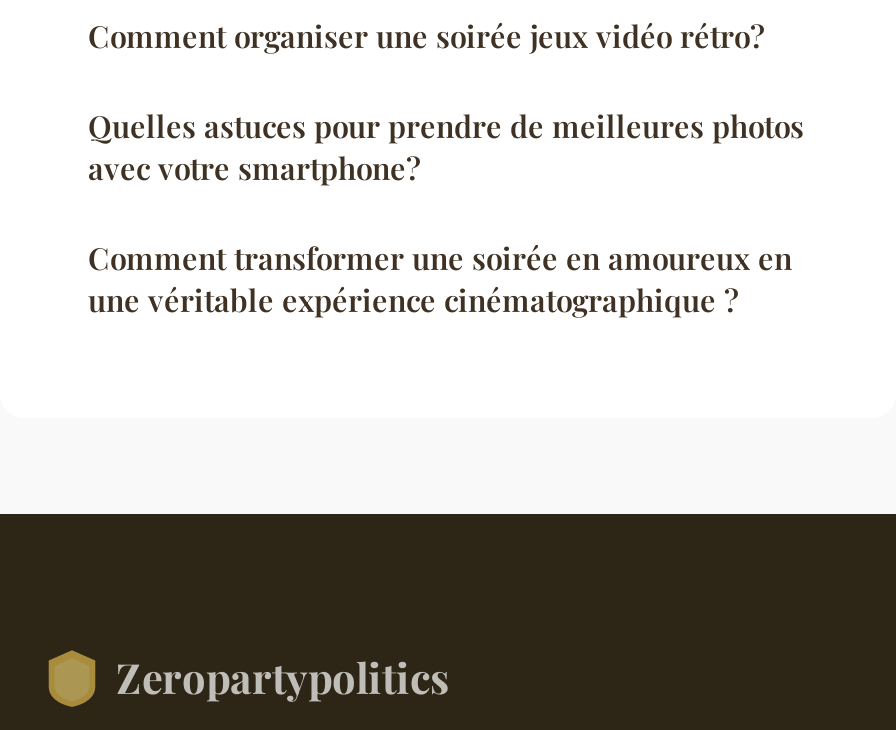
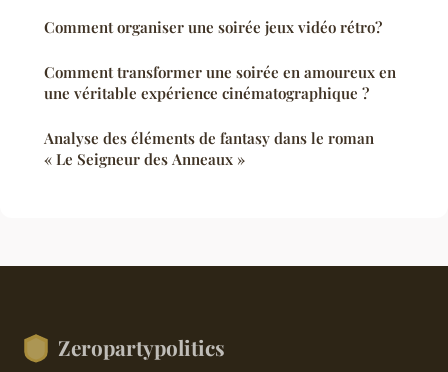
[88,106,804,188] Quelles astuces pour prendre de meilleures photos | avec votre smartphone? -> none
moved [88,238,792,320] -> [44,62,396,103]: Comment transformer une soirée en amoureux en | une véritable expérience cinématographique ?
none -> [44,128,374,169] Analyse des éléments de fantasy dans le roman | « Le Seigneur des Anneaux »

